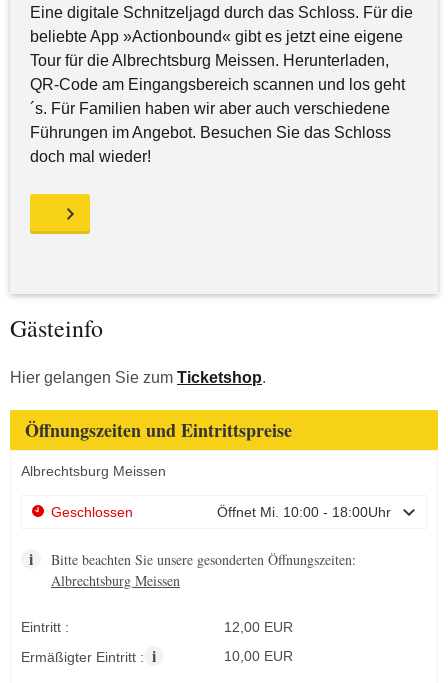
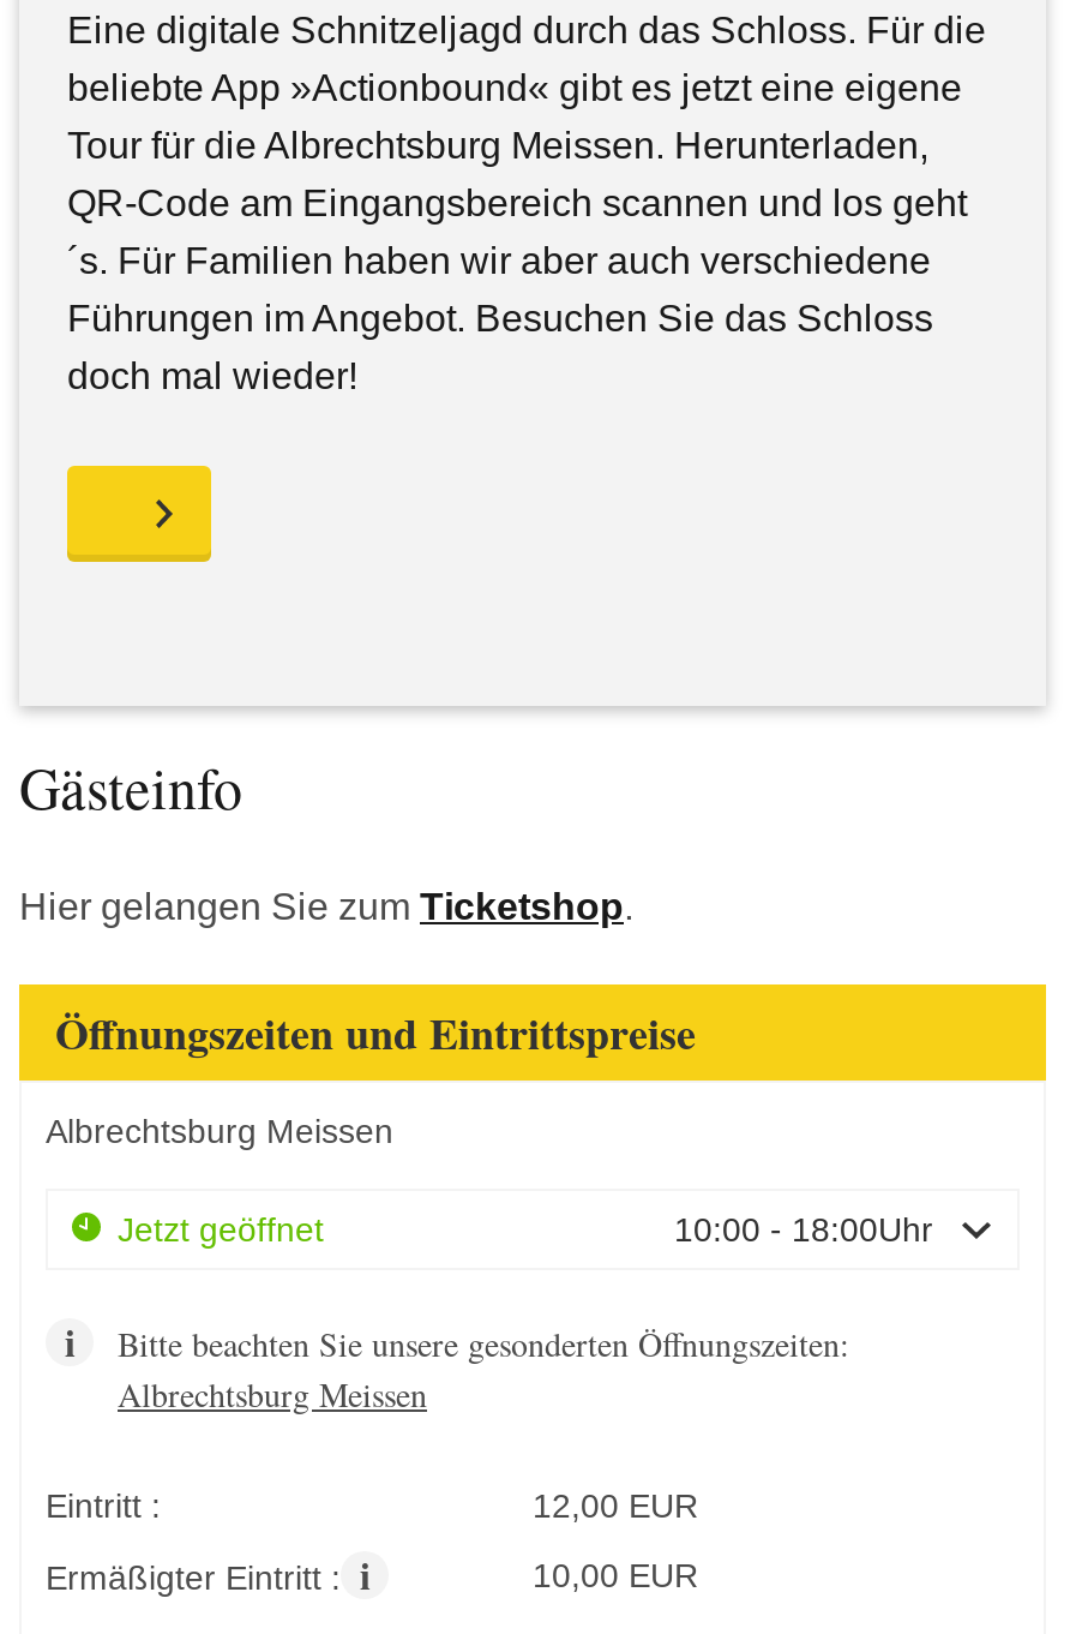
[47,504,391,520] Geschlossen | Öffnet Mi. 10:00 - 18:00Uhr -> [108,1211,933,1250] Jetzt geöffnet | 10:00 - 18:00Uhr

